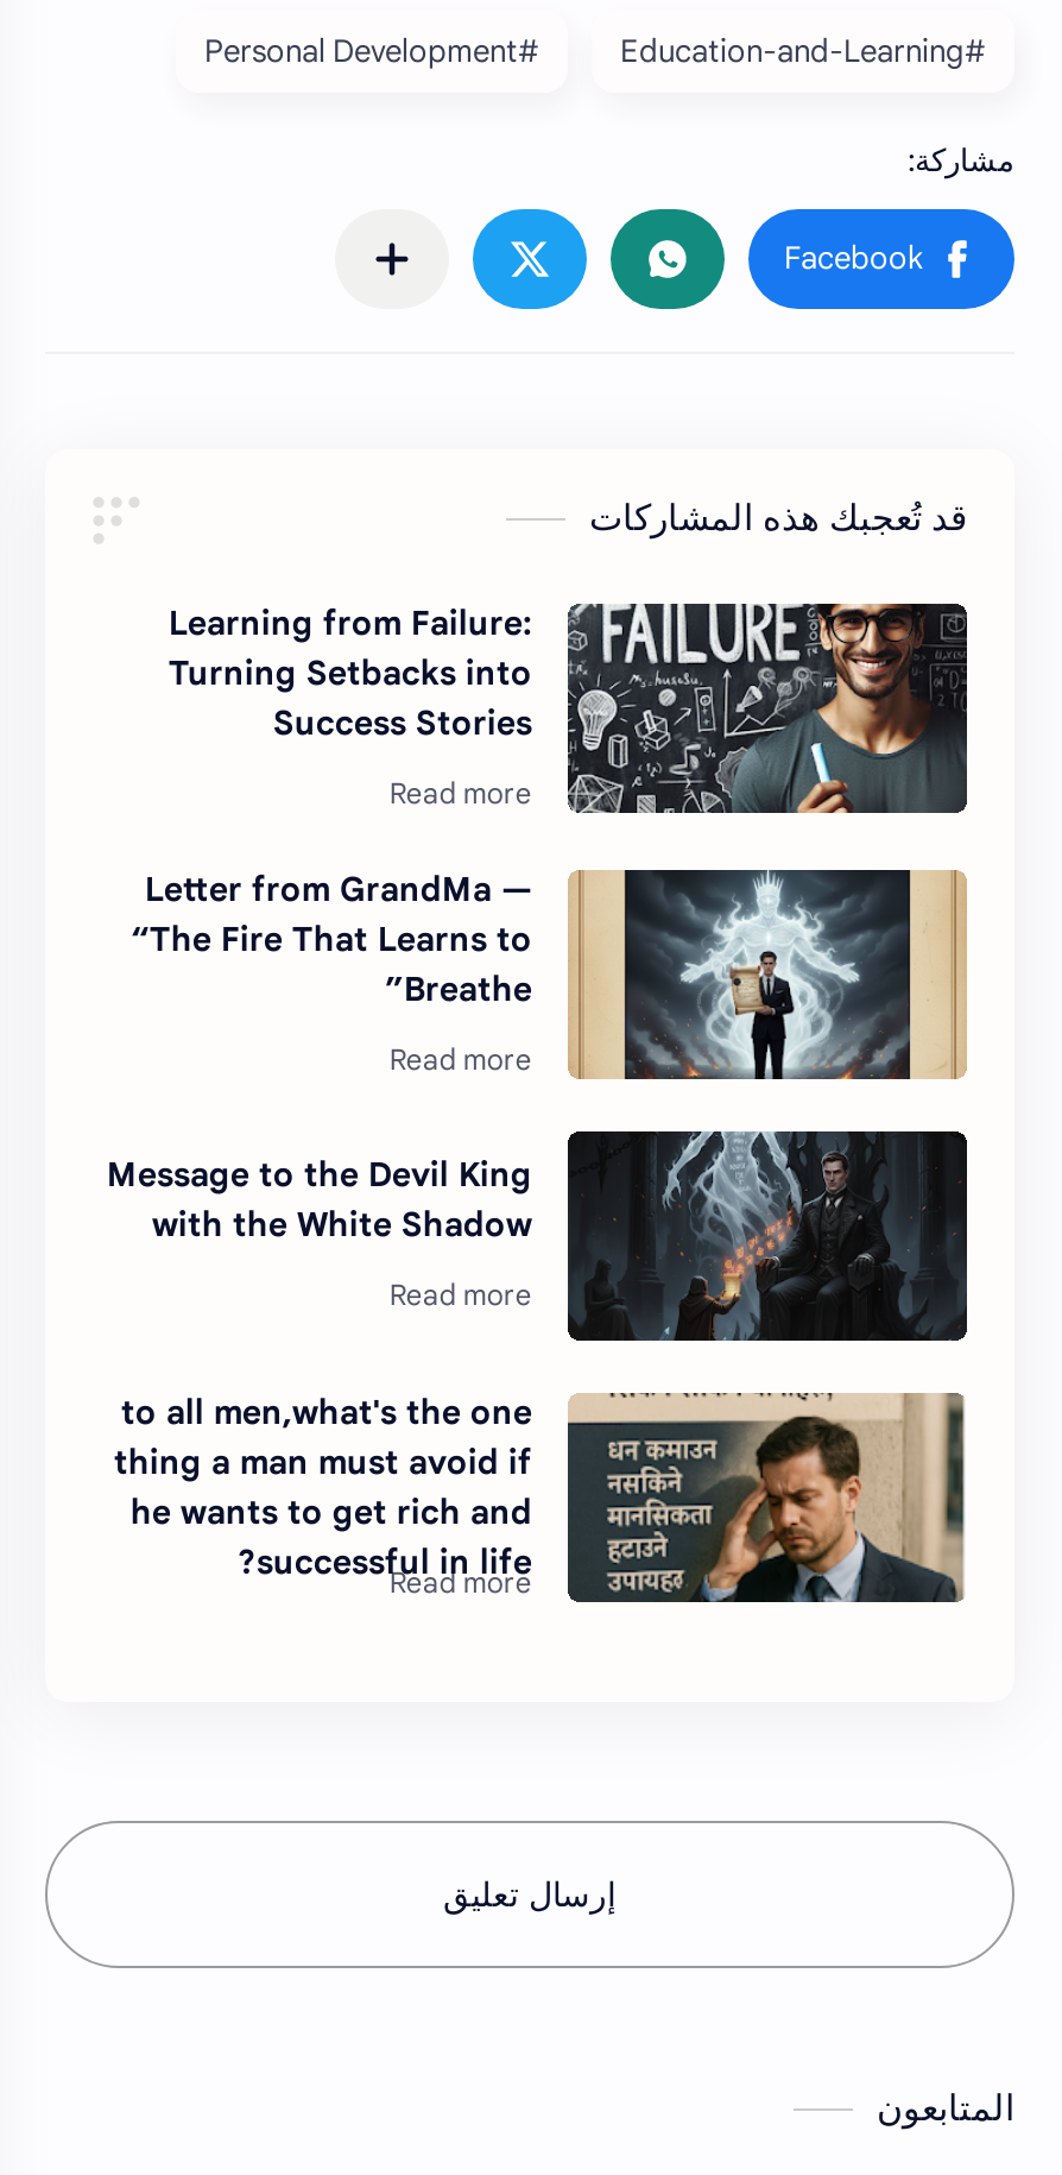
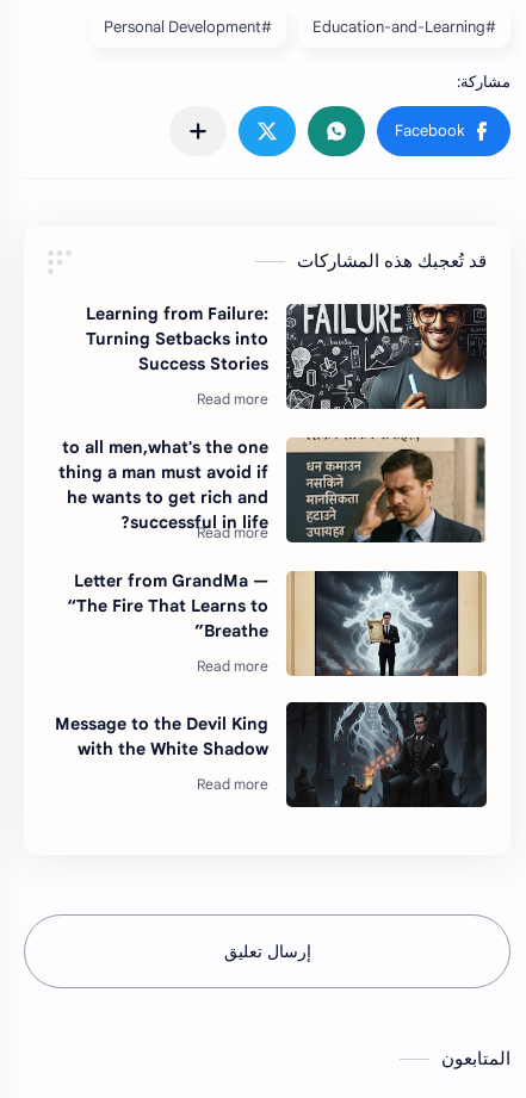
moved [106,867,955,1246] -> [55,569,481,760]: [image] | Letter from GrandMa — | “The Fire That Learns to | Breathe” | Message to the Devil King | with the White Shadow
moved [114,1390,967,1605] -> [58,436,487,542]: [image] | to all men,what's the one | thing a man must avoid if | he wants to get rich and | successful in life?

